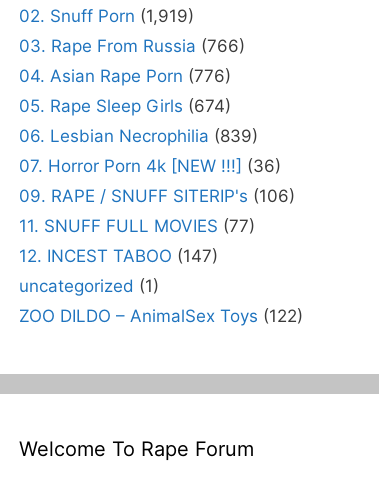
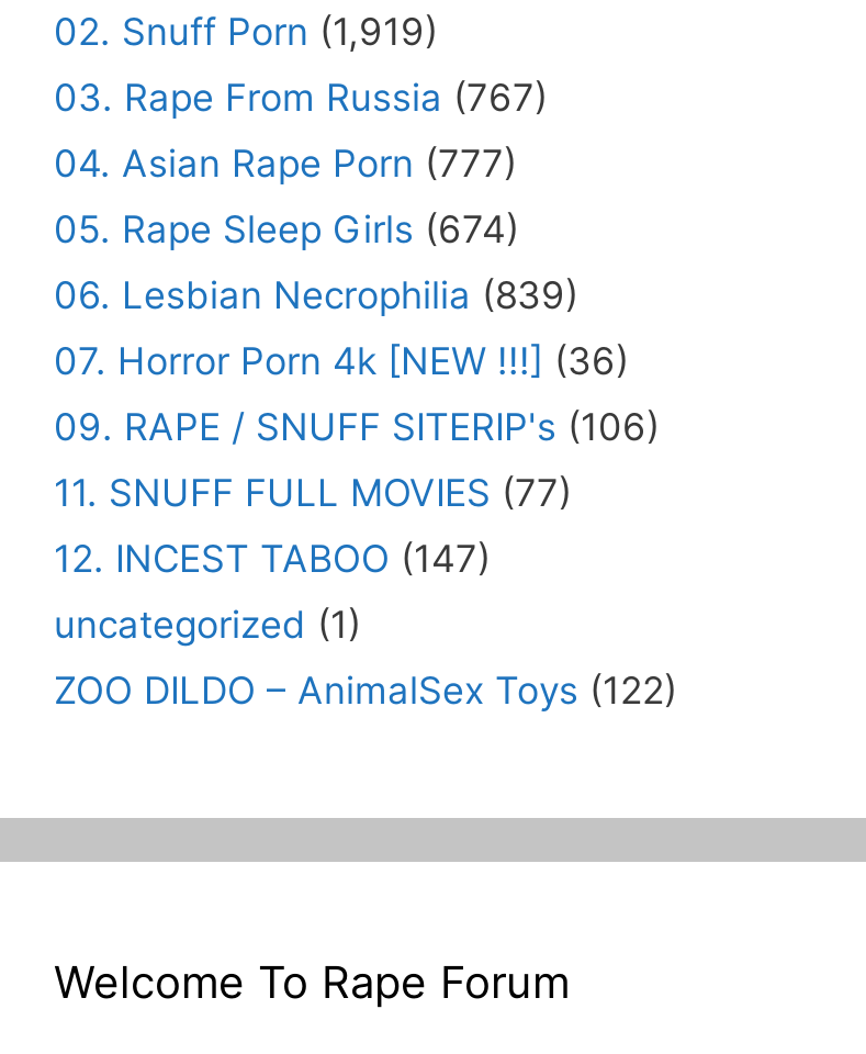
[19,36,245,56] 03. Rape From Russia (766) -> [54,76,548,119] 03. Rape From Russia (767)
[19,66,231,86] 04. Asian Rape Porn (776) -> [54,141,517,185] 04. Asian Rape Porn (777)

